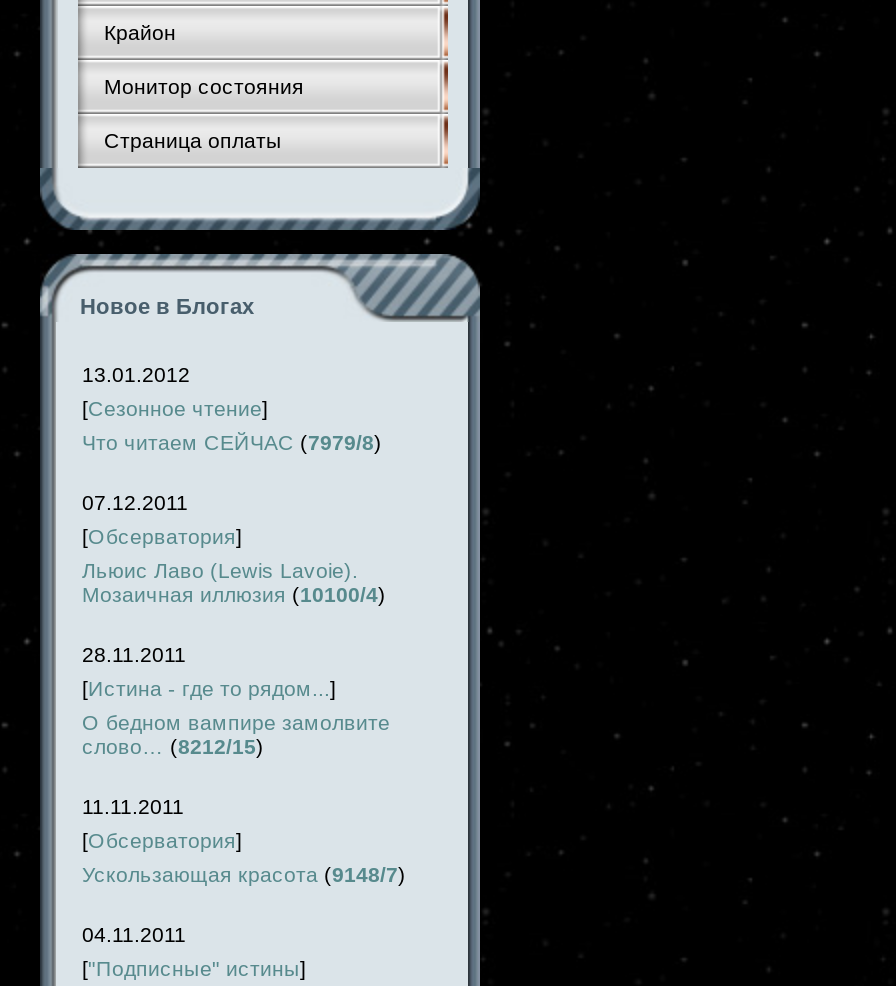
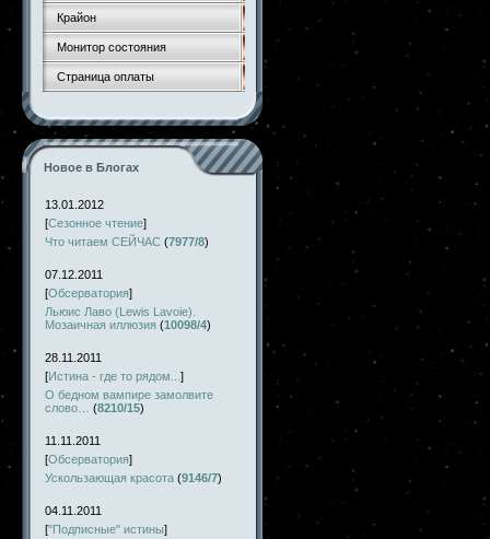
[82,430,382,454] Что читаем СЕЙЧАС (7979/8) -> [45,235,209,248] Что читаем СЕЙЧАС (7977/8)
[82,582,386,606] Мозаичная иллюзия (10100/4) -> [45,318,211,331] Мозаичная иллюзия (10098/4)
[82,734,264,758] слово… (8212/15) -> [45,401,144,414] слово… (8210/15)
[82,862,406,886] Ускользающая красота (9148/7) -> [45,471,222,484] Ускользающая красота (9146/7)

